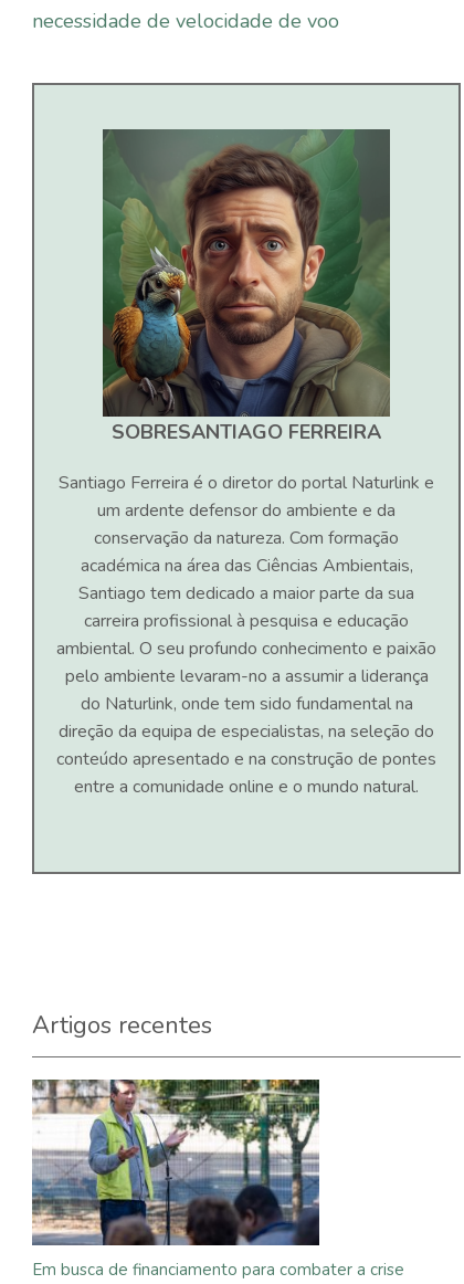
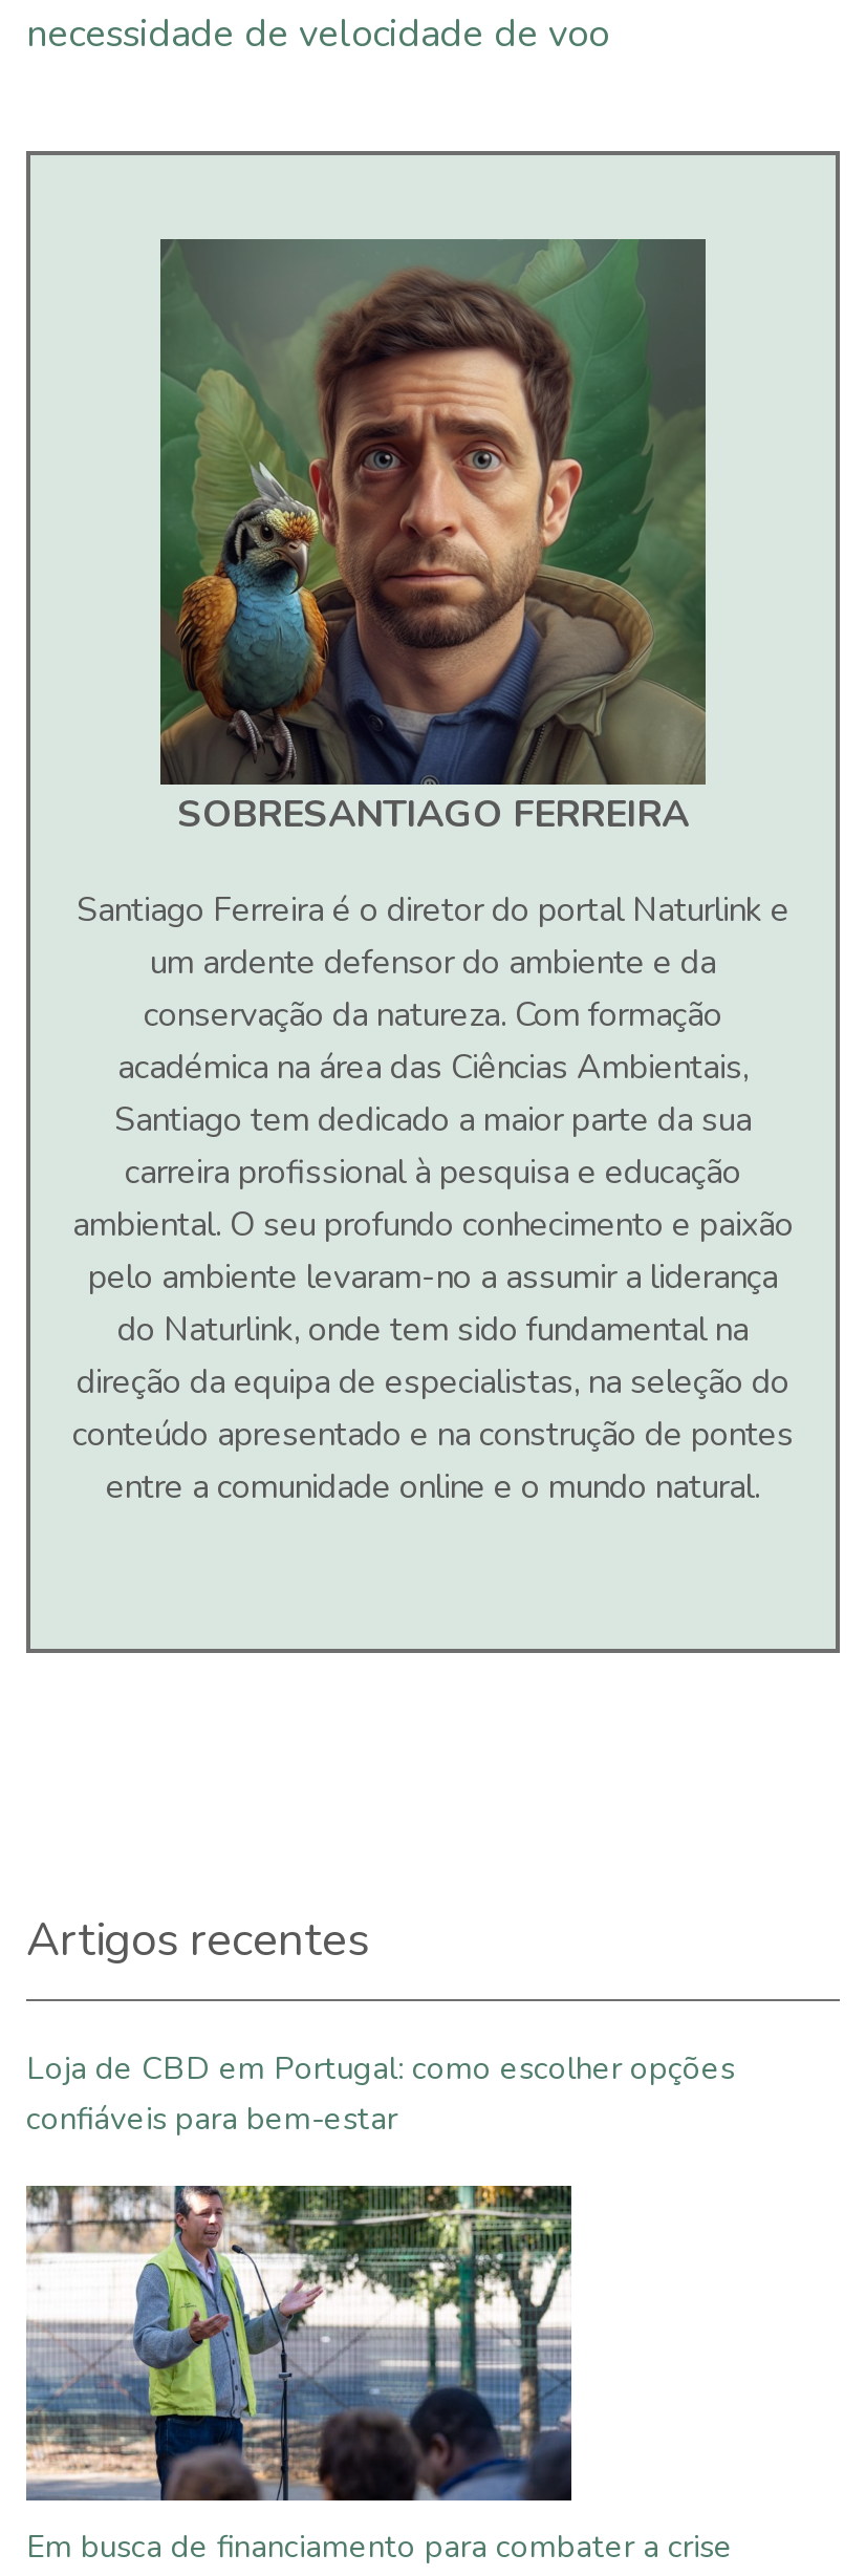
none -> [26,2048,735,2141] Loja de CBD em Portugal: como escolher opções | confiáveis para bem-estar

